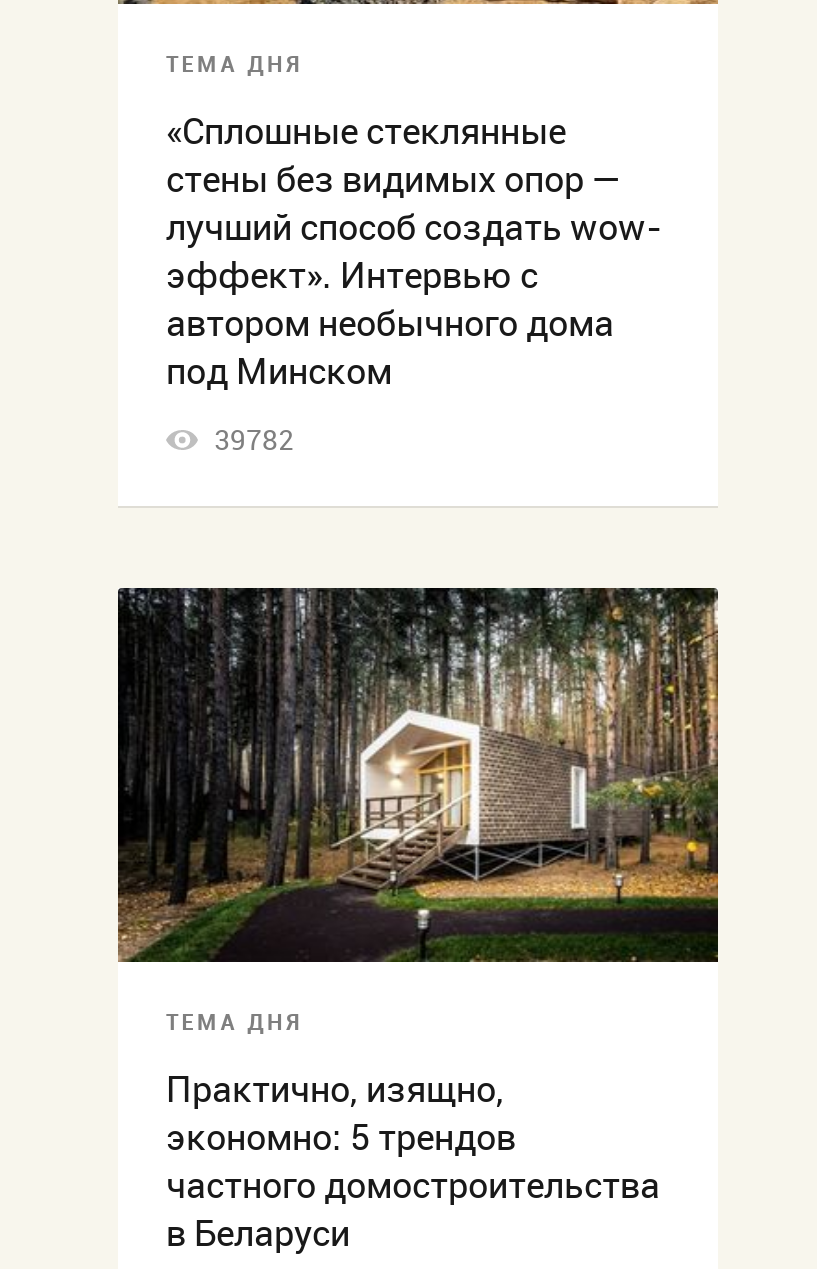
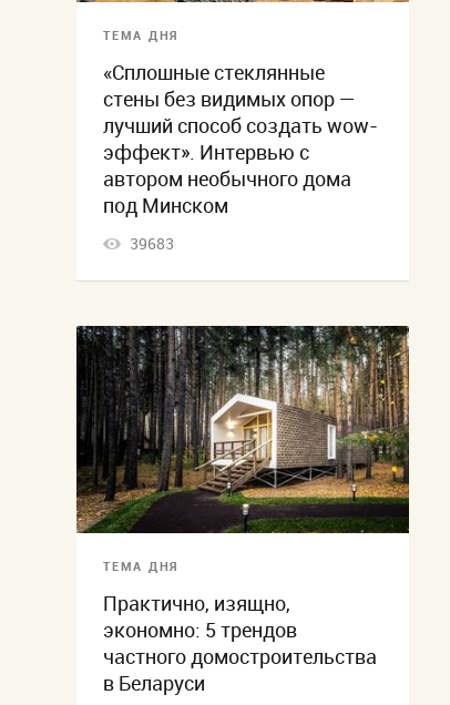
[214,424,294,456] 39782 -> [130,235,174,253] 39683

